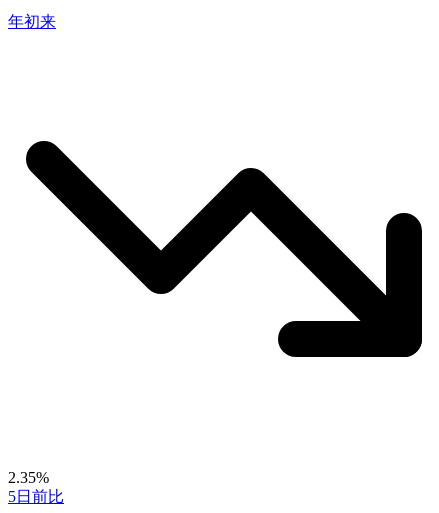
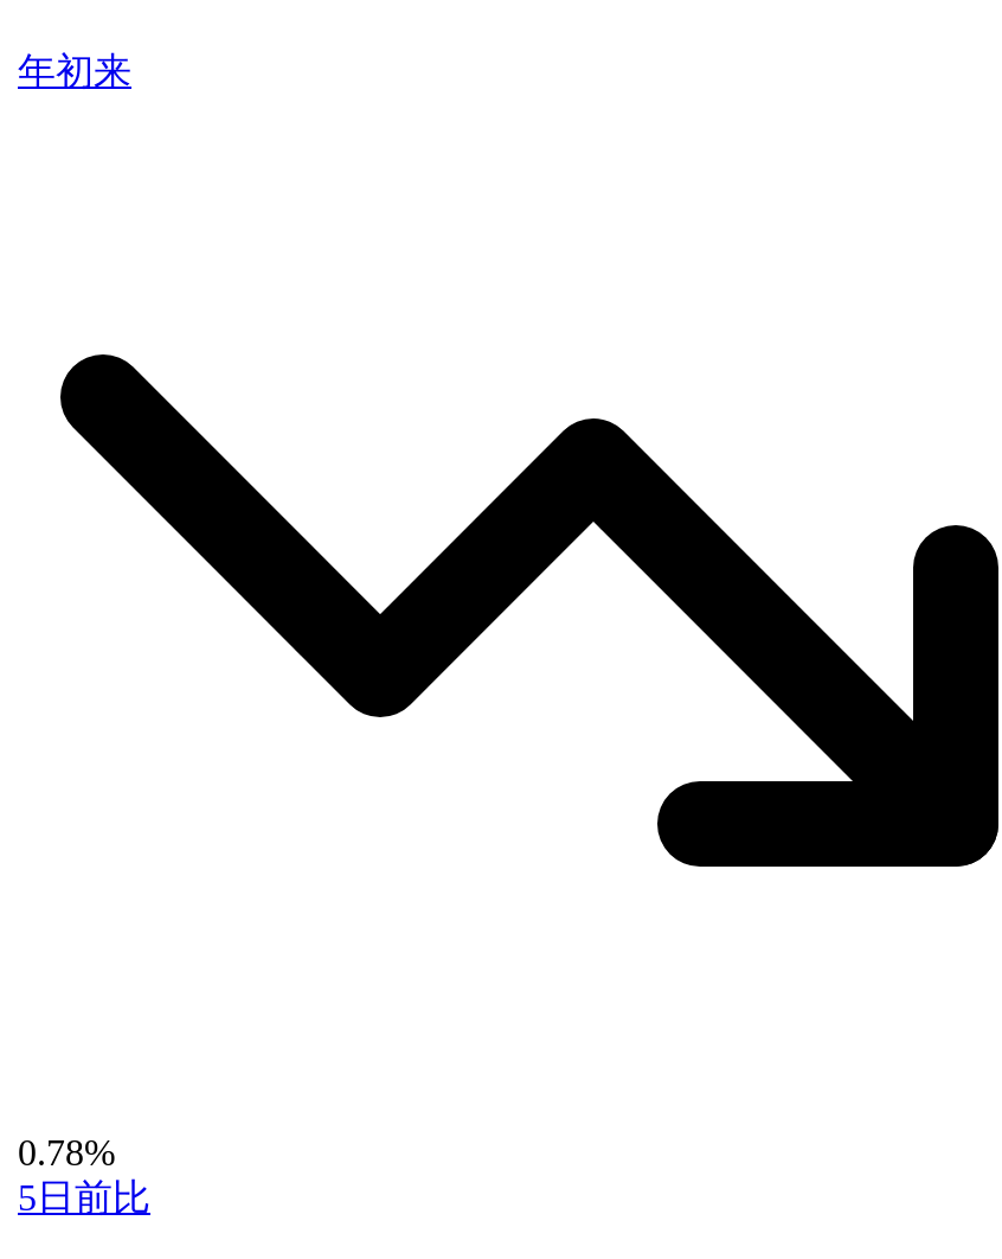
[8,469,49,486] 2.35% -> [18,1132,115,1172] 0.78%

